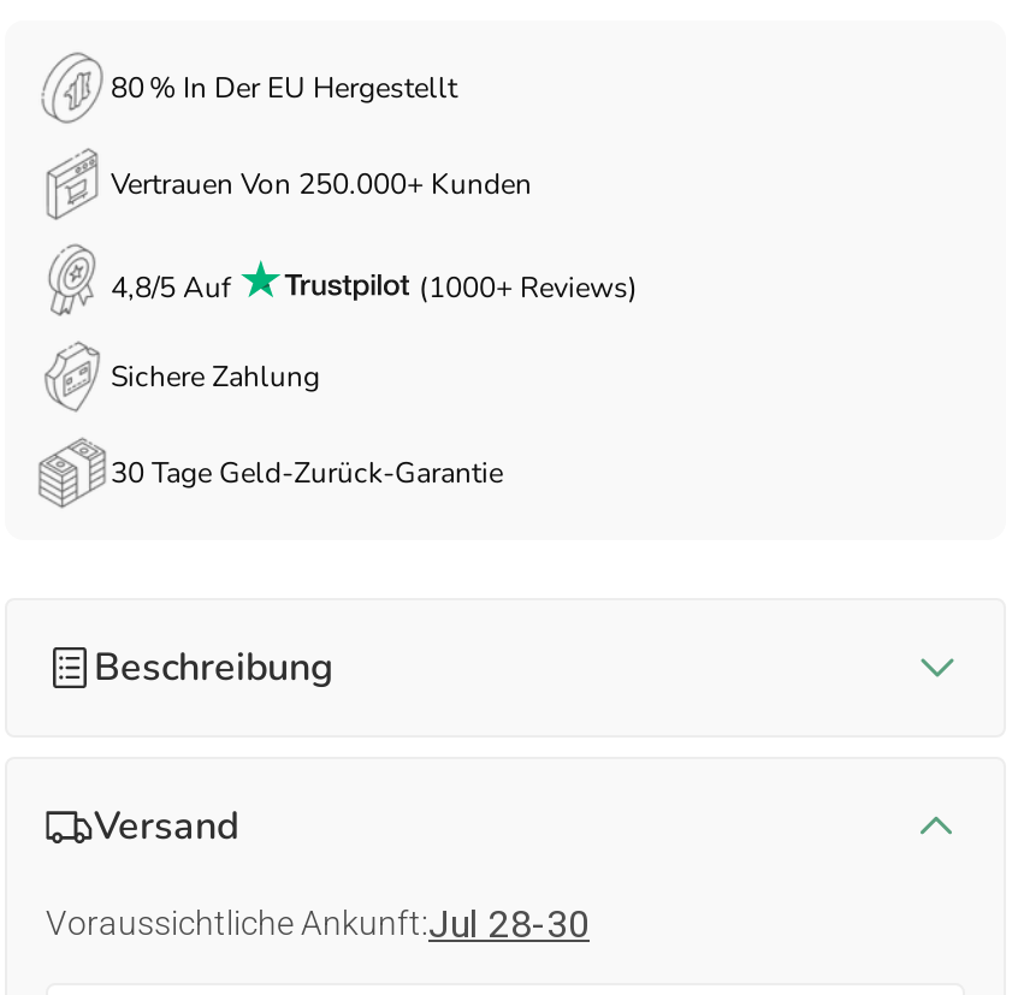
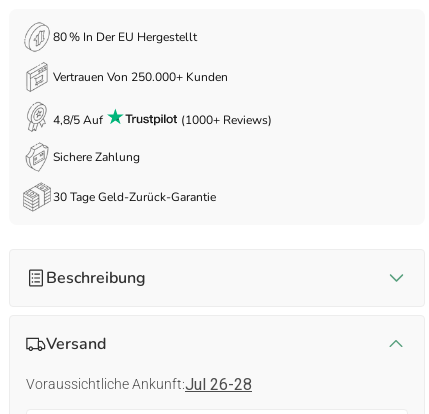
[46,901,590,946] Voraussichtliche Ankunft:Jul 28-30 -> [26,375,252,394] Voraussichtliche Ankunft:Jul 26-28

